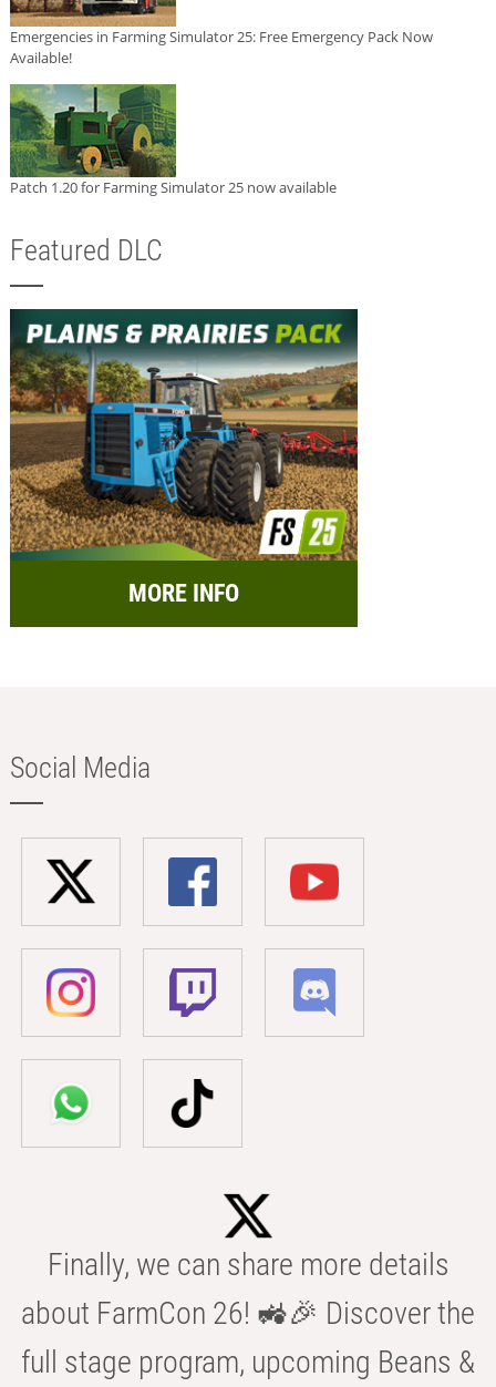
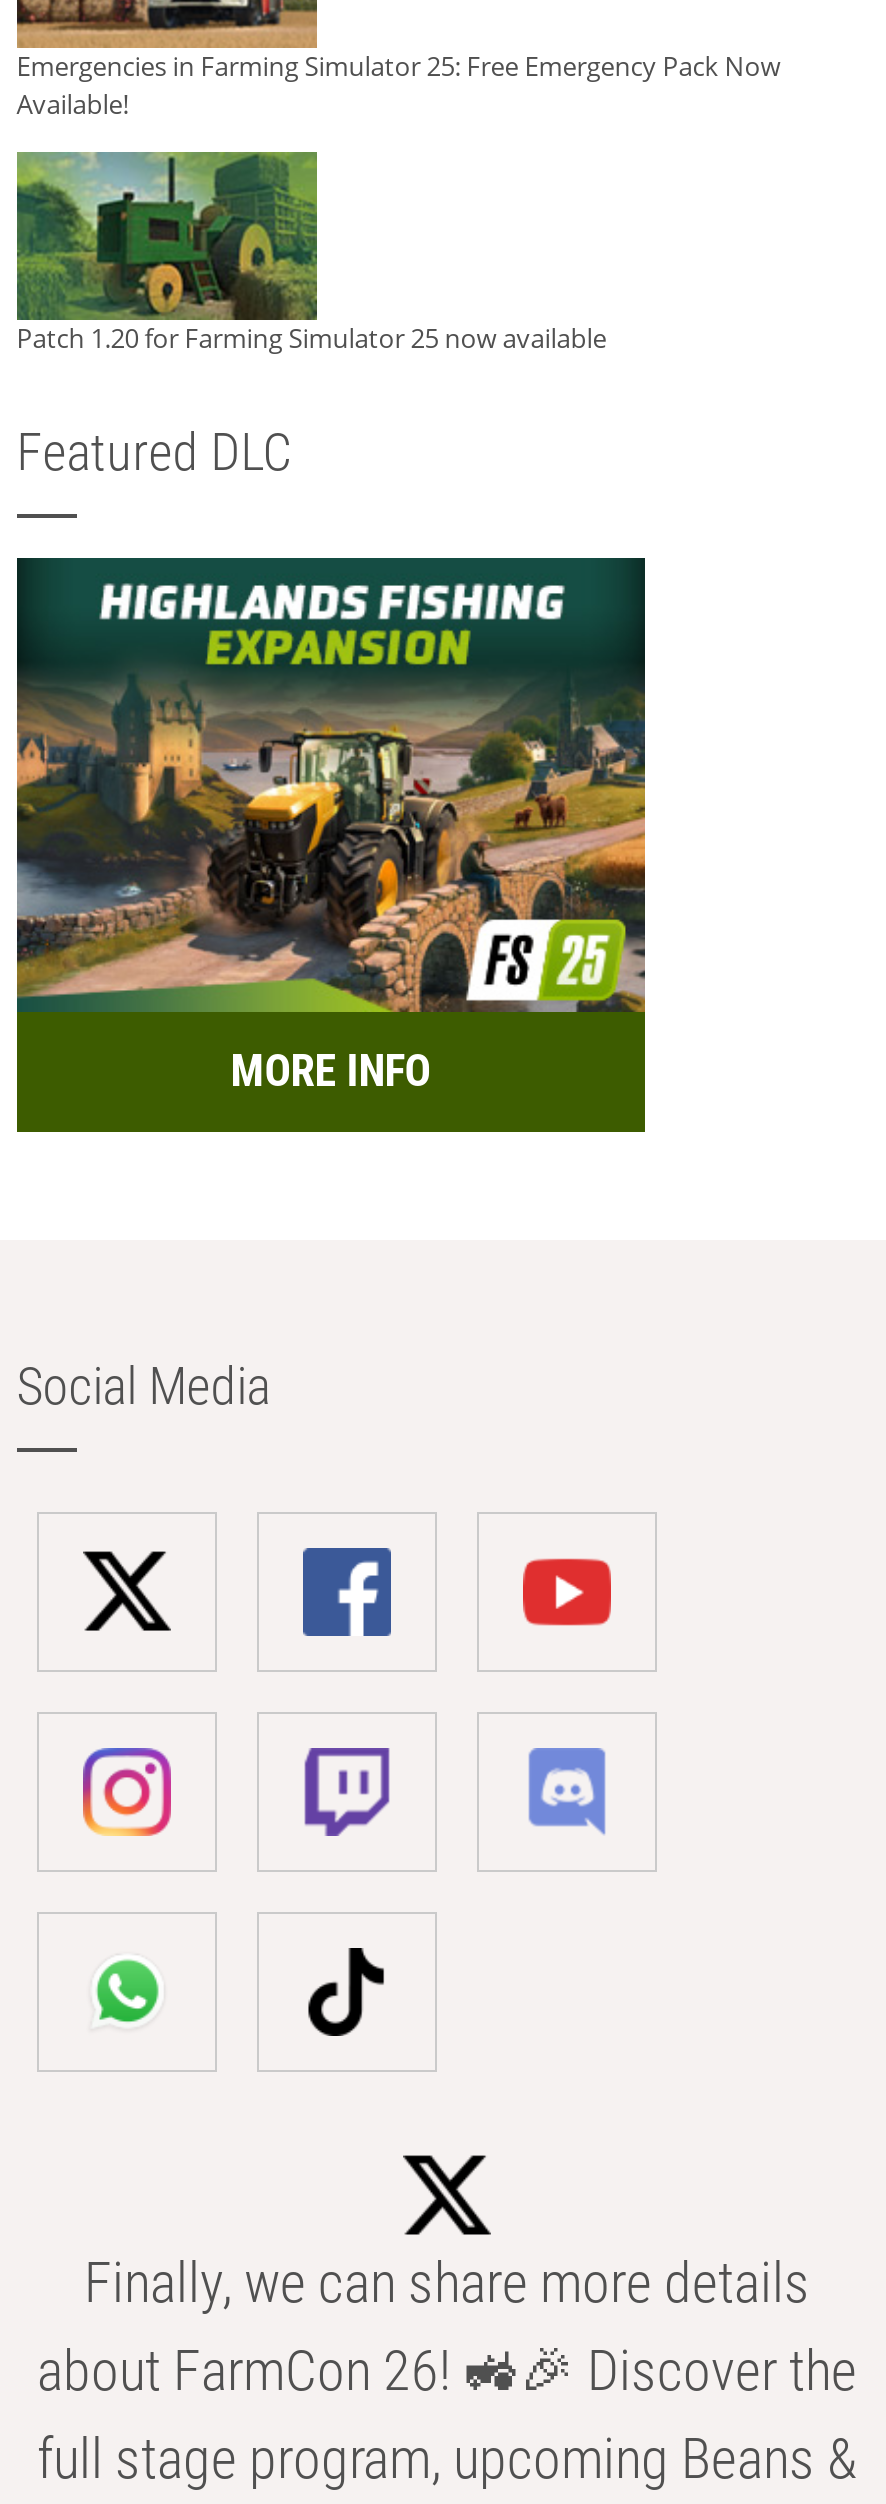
[9,322,359,562] [image] -> [15,582,647,1012] [image]

